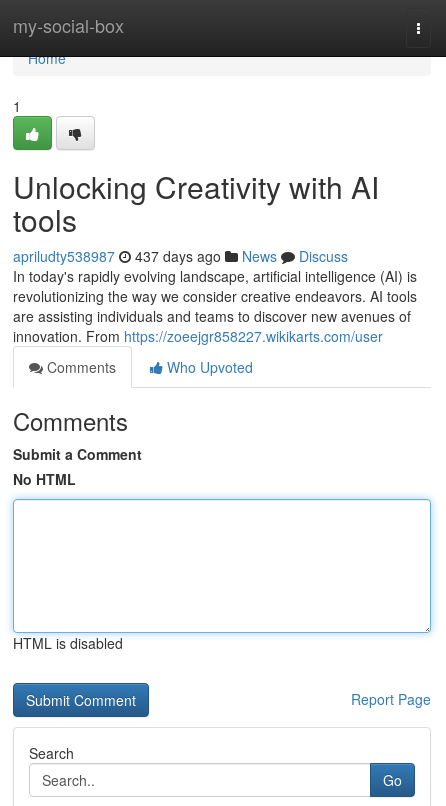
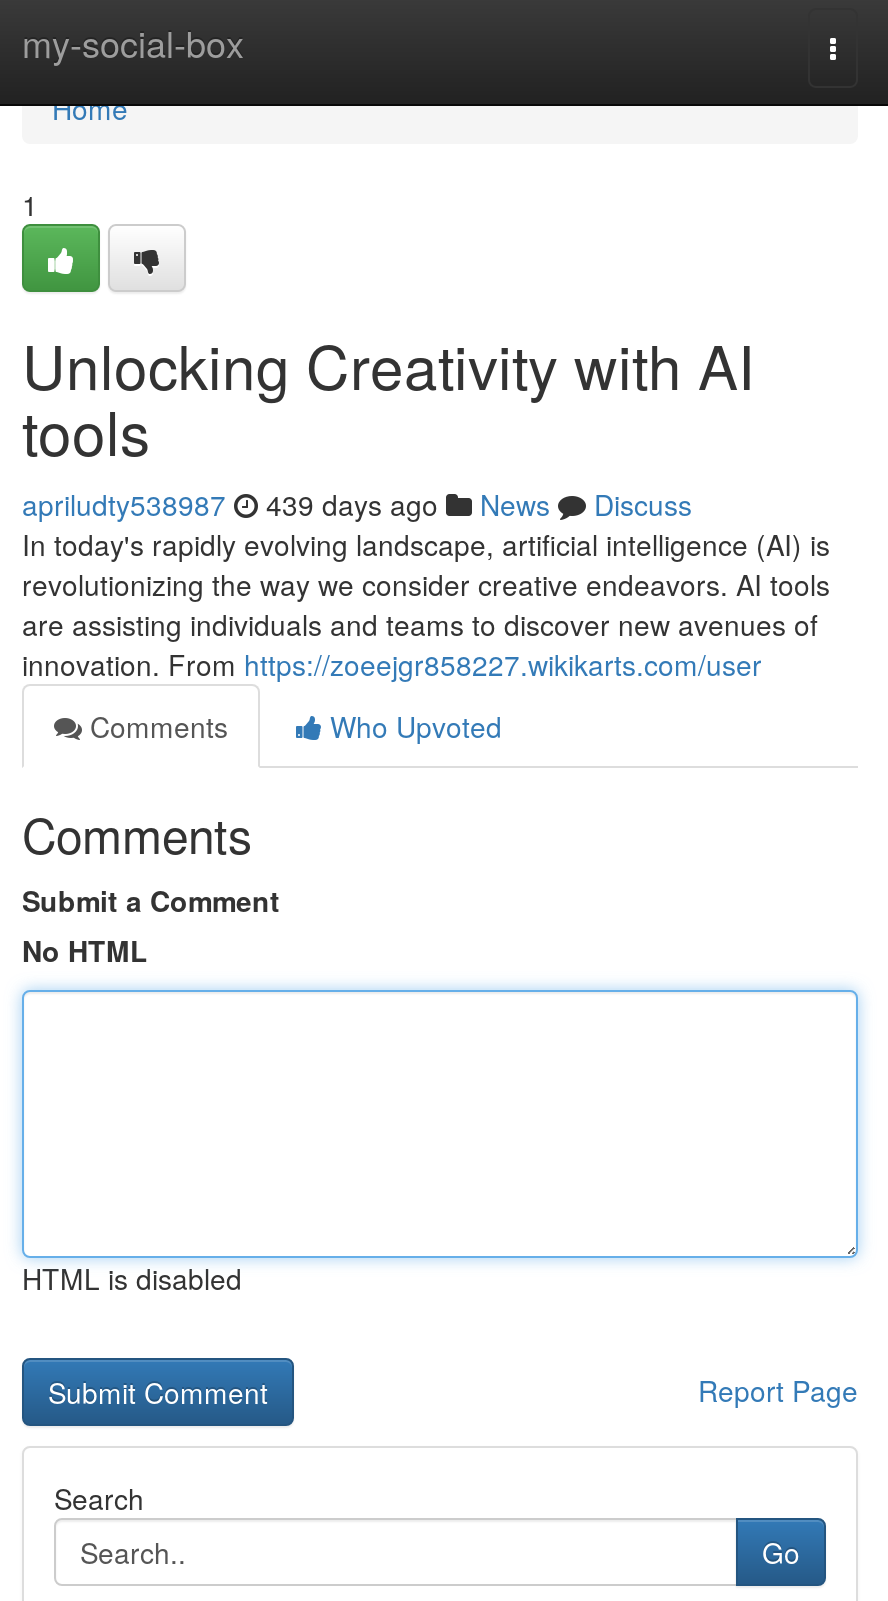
[13,246,348,266] apriludty538987 437 days ago News Discuss -> [22,484,692,524] apriludty538987 439 days ago News Discuss

